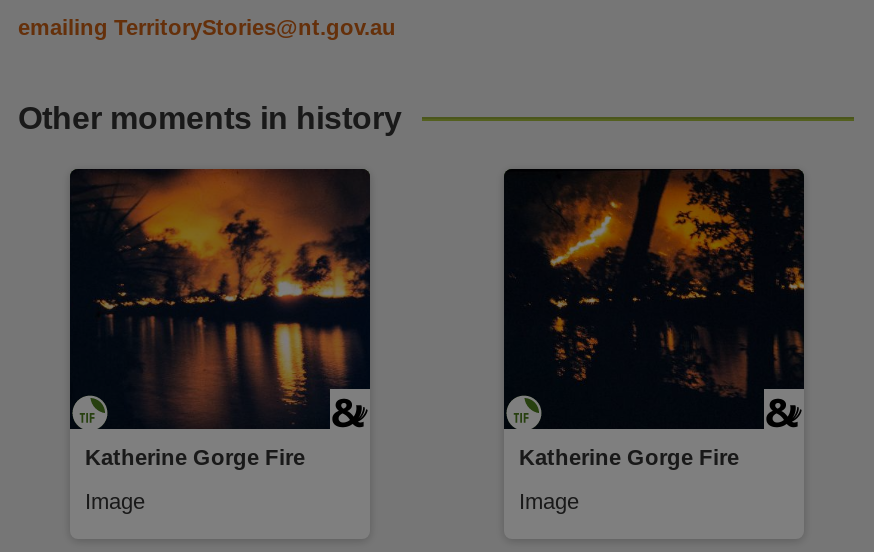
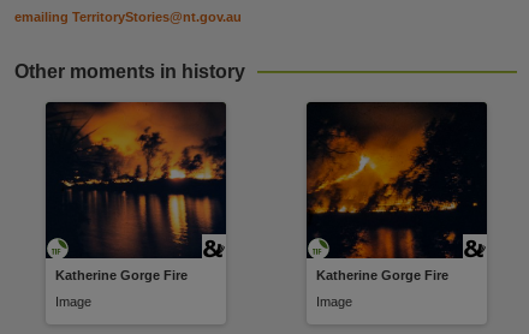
[502,167,806,431] [image] -> [305,102,488,260] [image]

